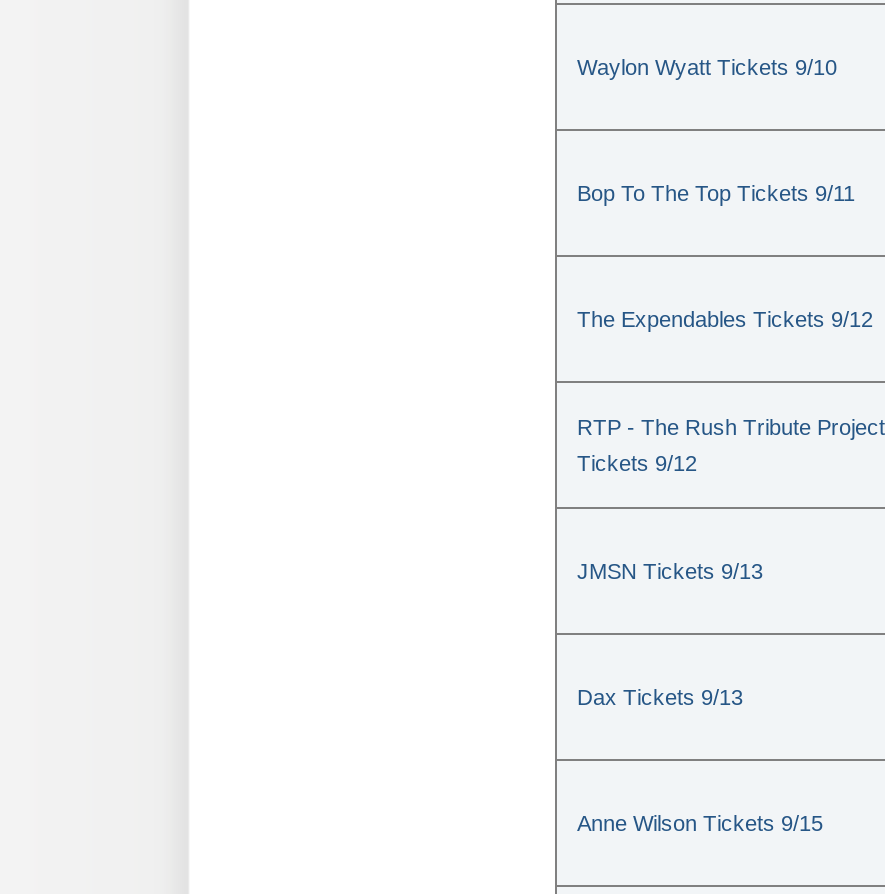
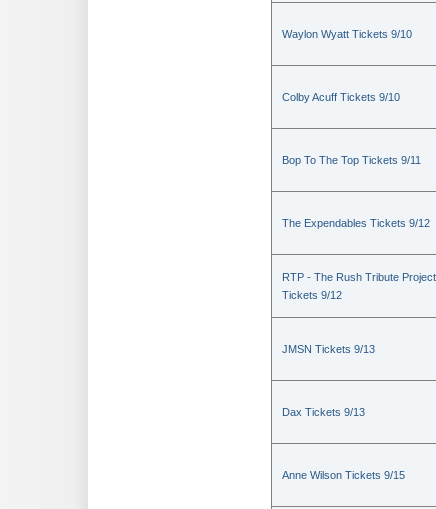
none -> [282,91,400,103] Colby Acuff Tickets 9/10

